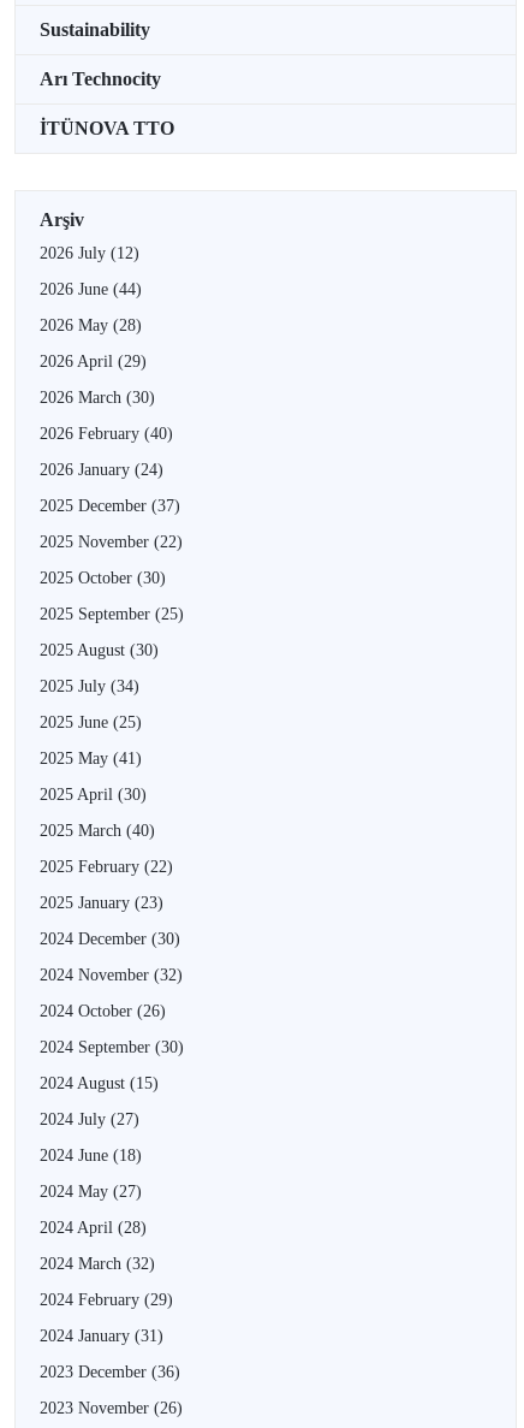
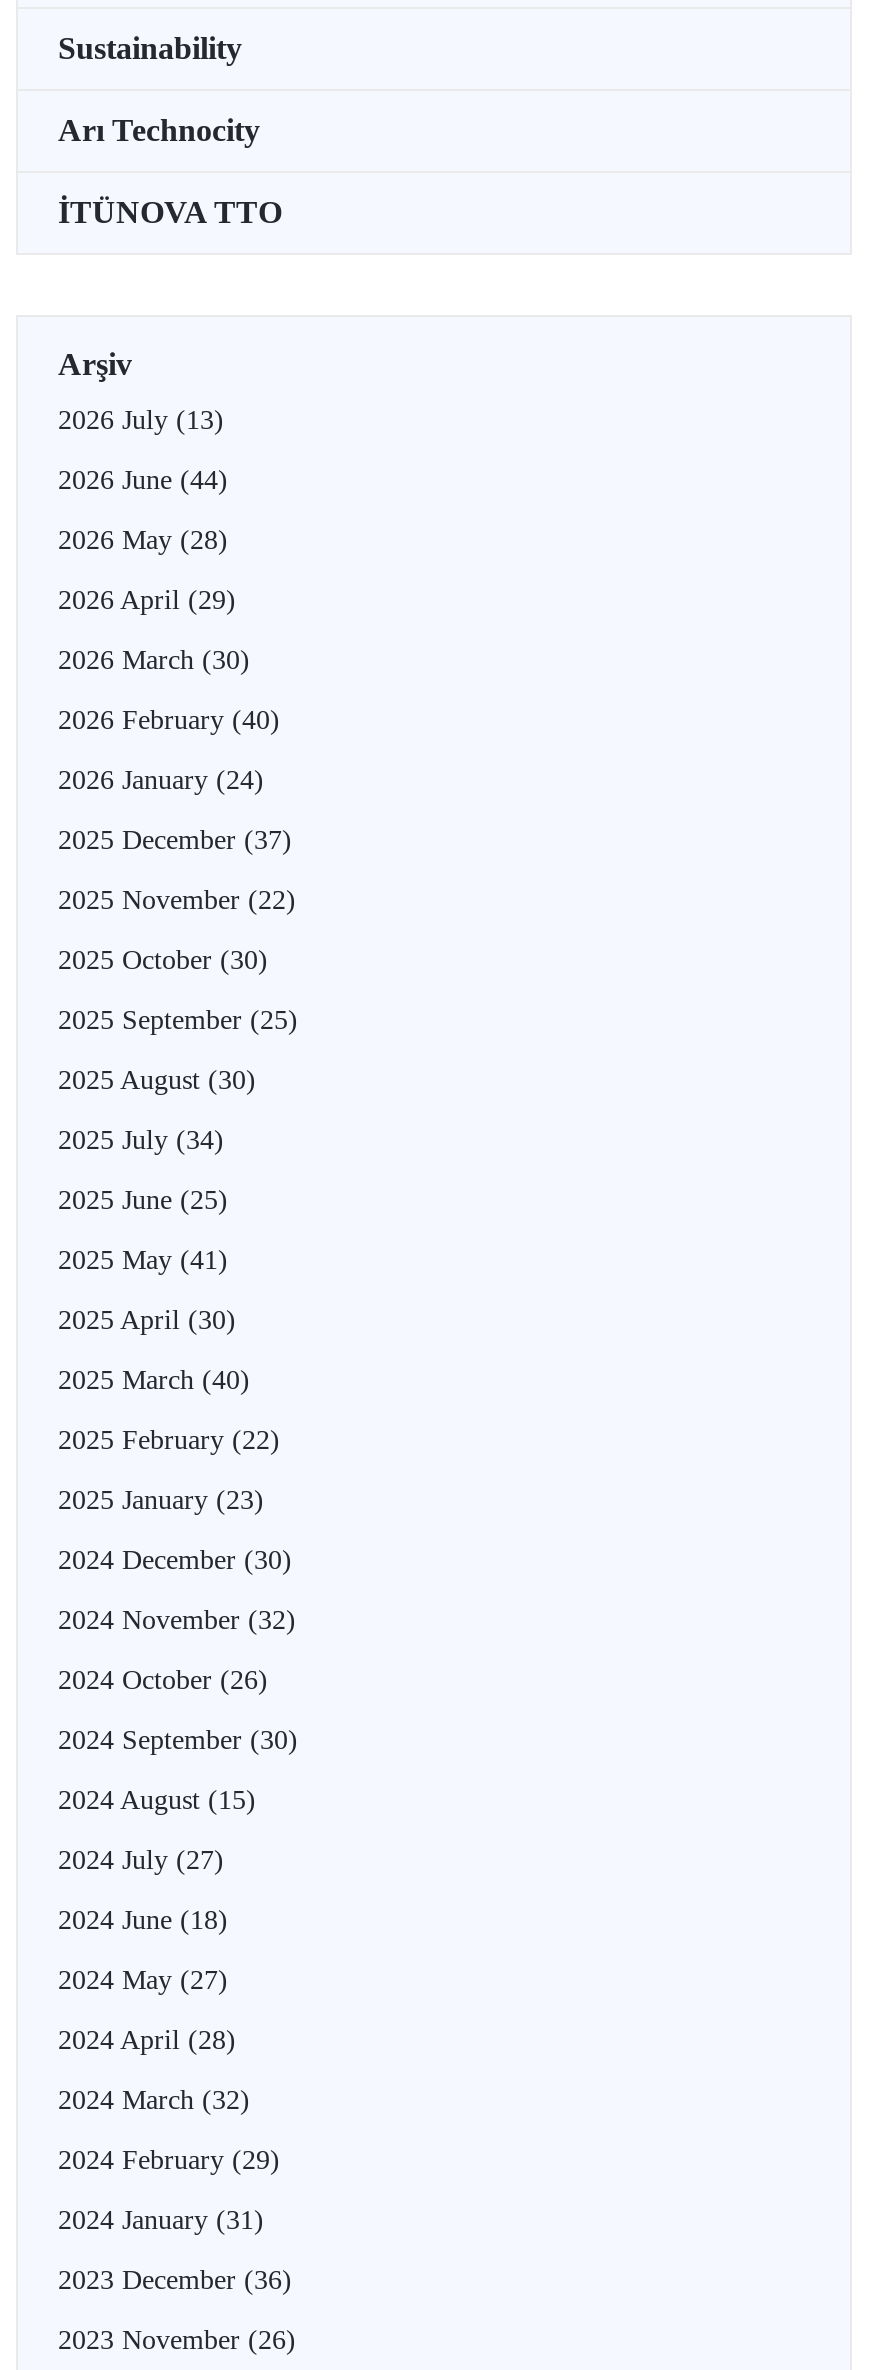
[40,244,139,262] 2026 July (12) -> [58,405,224,435] 2026 July (13)

